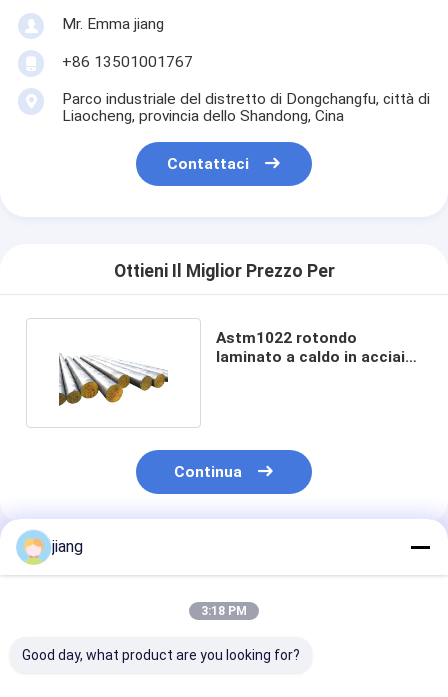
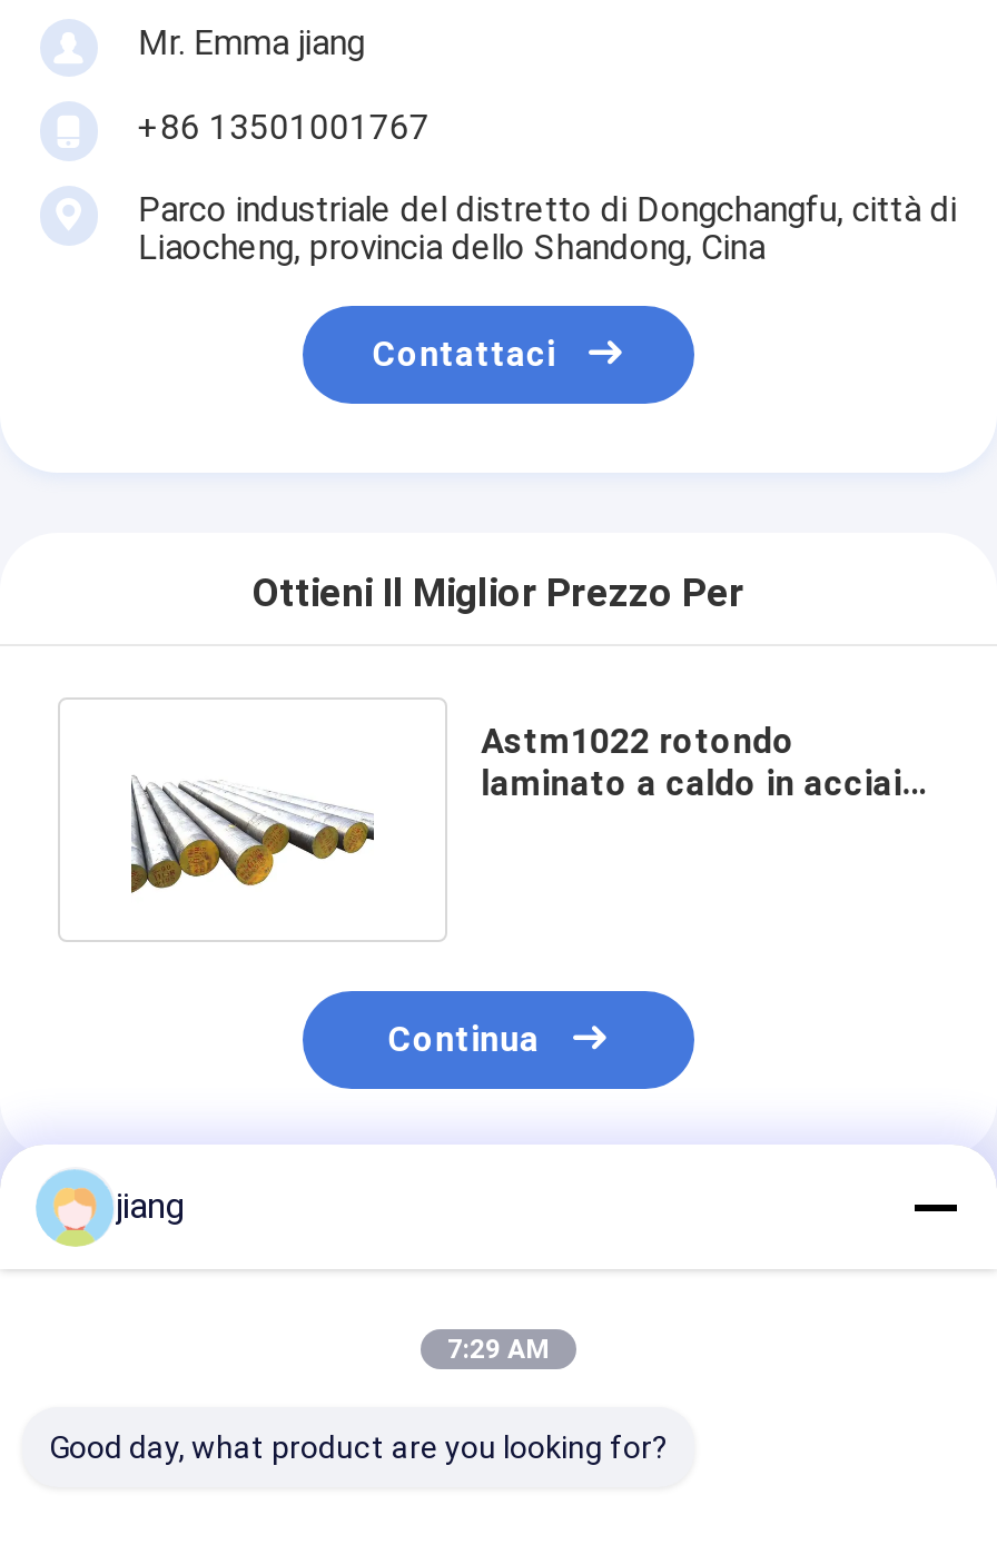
[201,604,247,618] 3:18 PM -> [447,1334,550,1365] 7:29 AM

